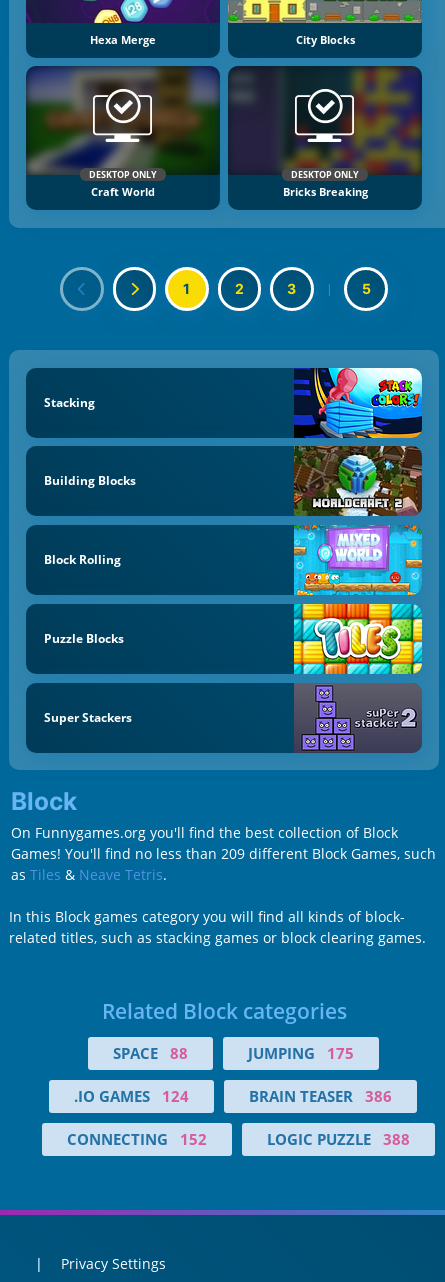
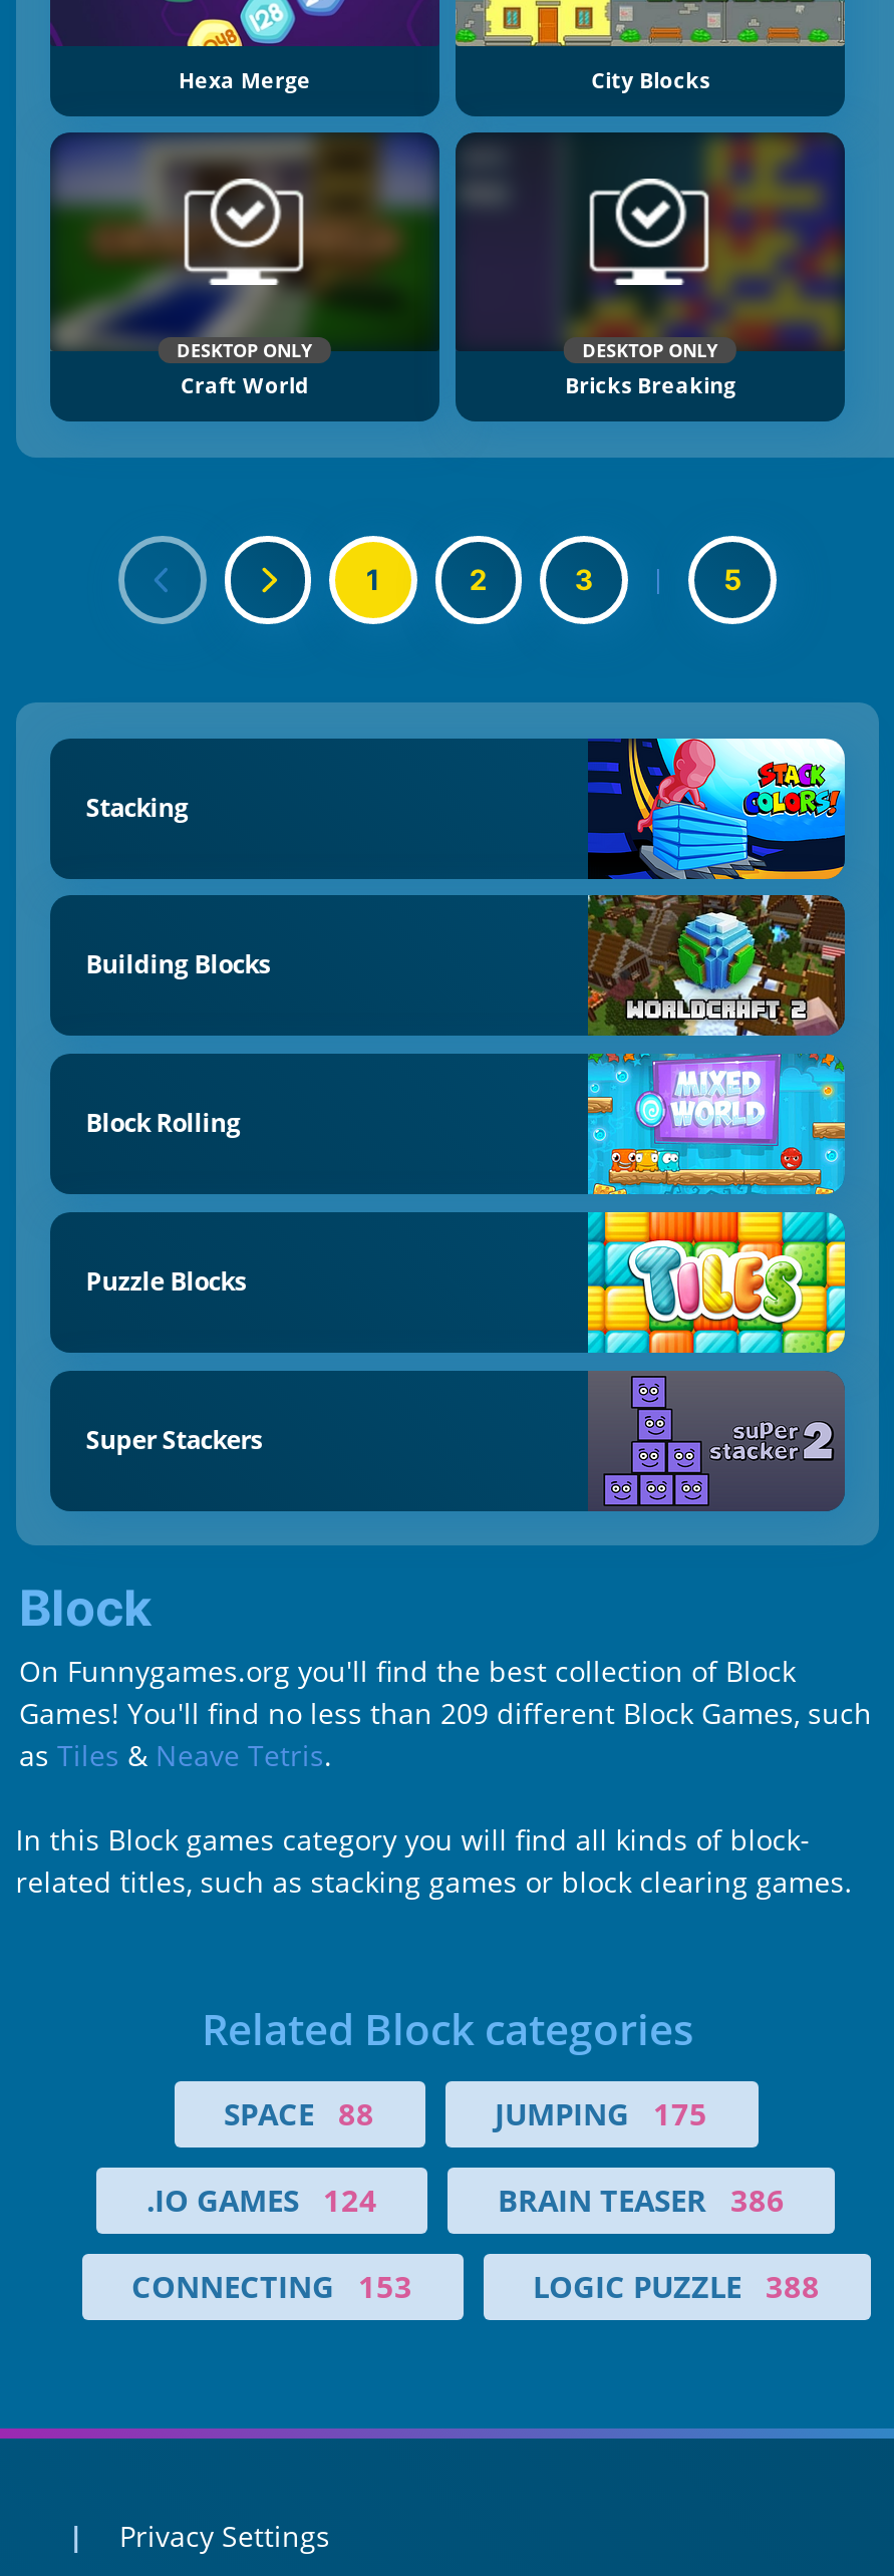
[66,1129,206,1149] CONNECTING 152 -> [131,2265,412,2305] CONNECTING 153

